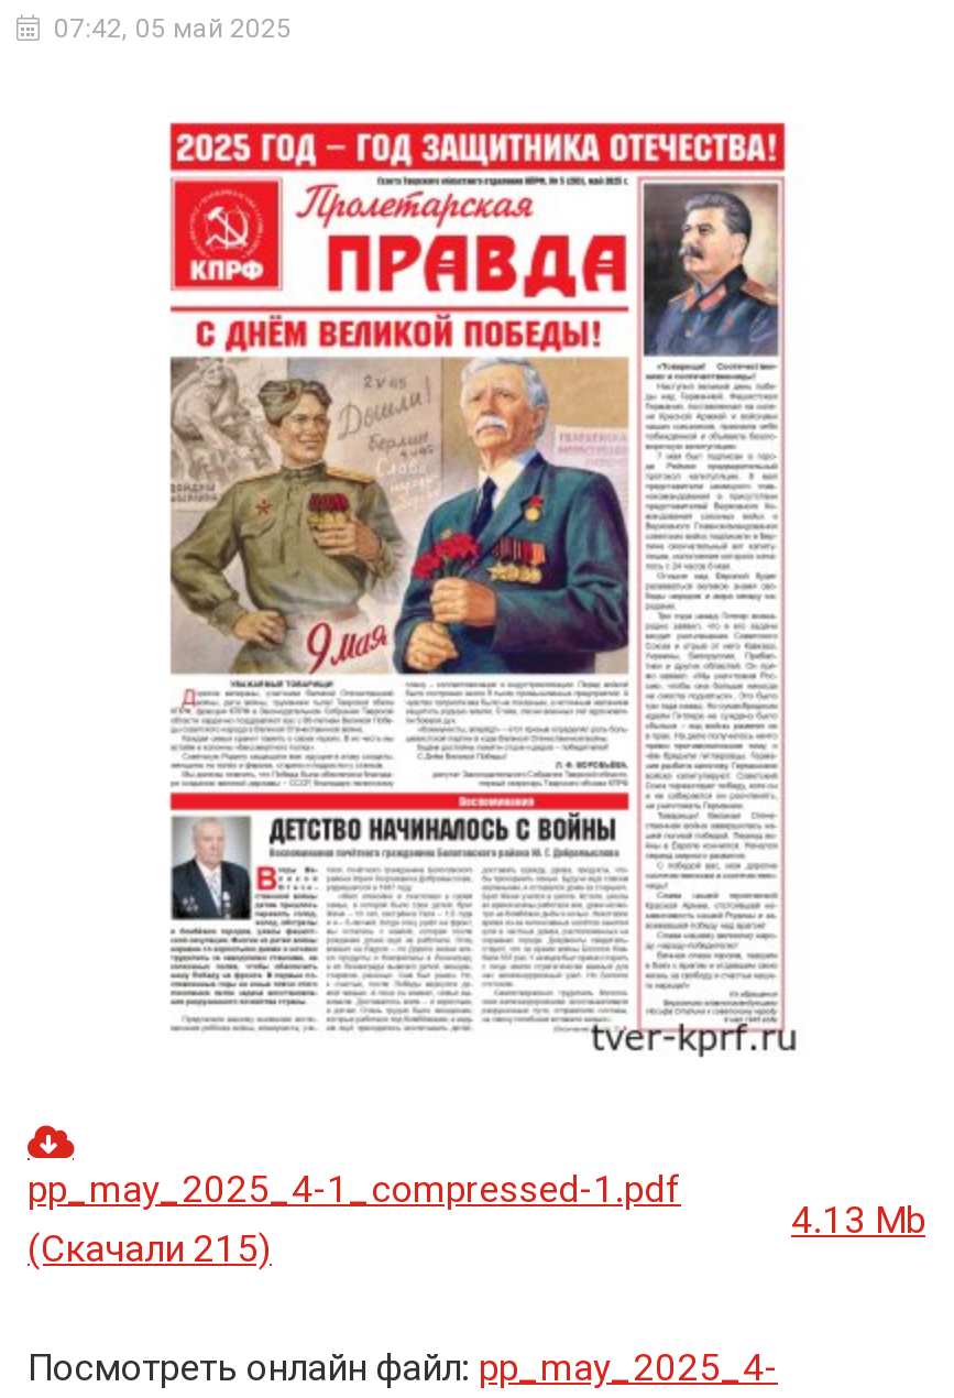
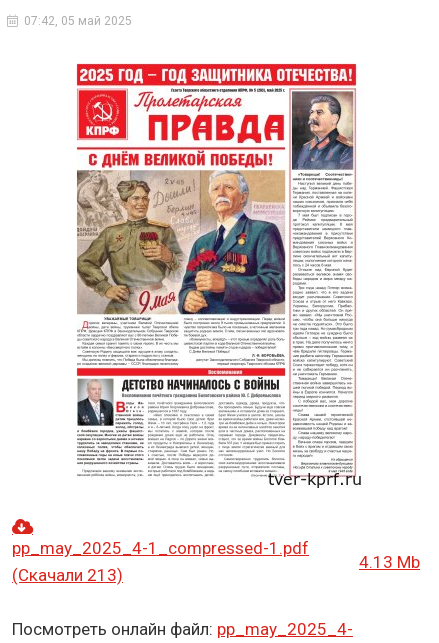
[28,1226,272,1270] (Скачали 215) -> [12,565,123,585] (Скачали 213)

